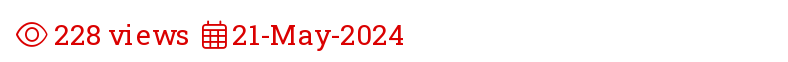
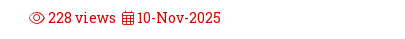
[48,14,406,52] 228 views 21-May-2024 -> [45,8,221,27] 228 views 10-Nov-2025

